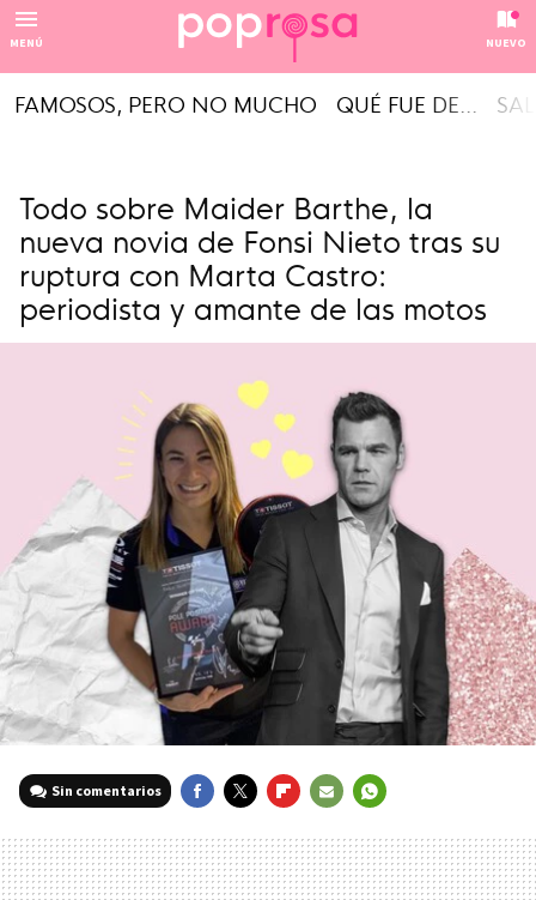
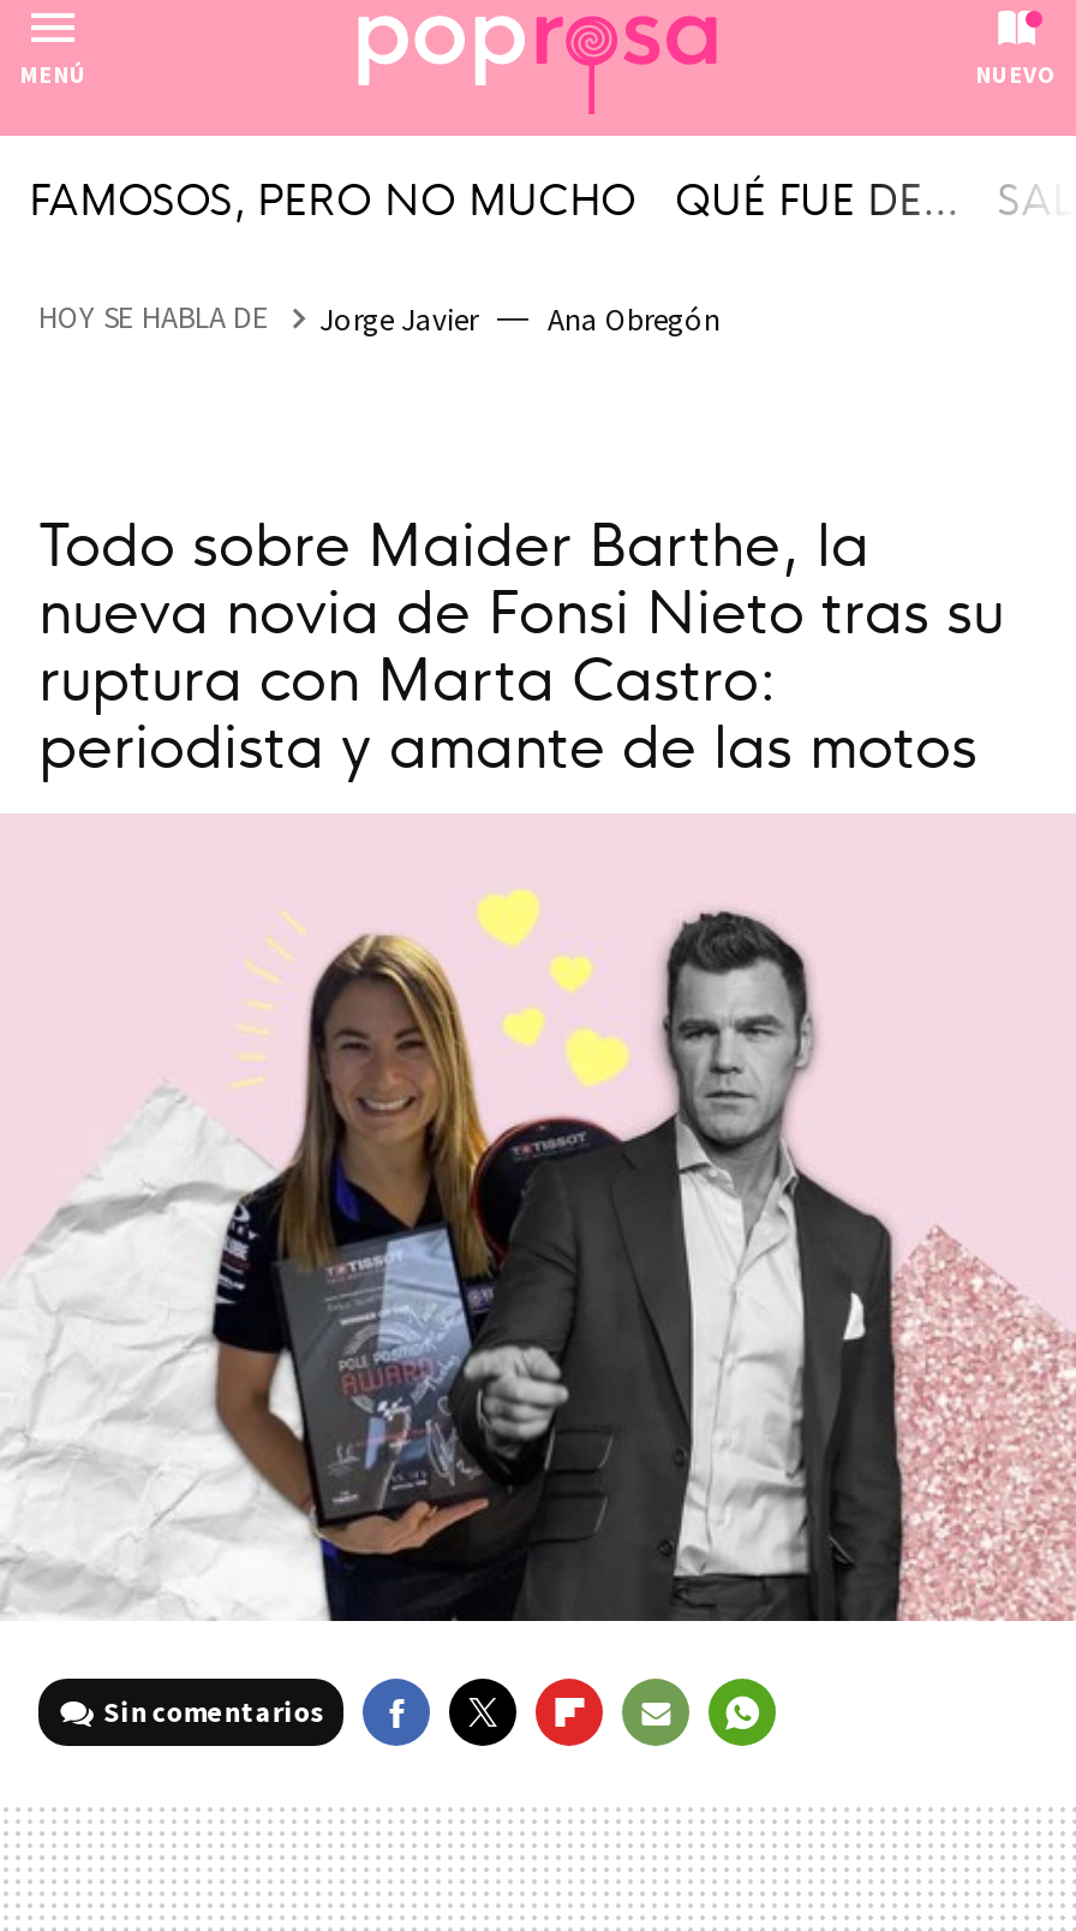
none -> [38,297,721,339] HOY SE HABLA DE | Jorge Javier | Ana Obregón

